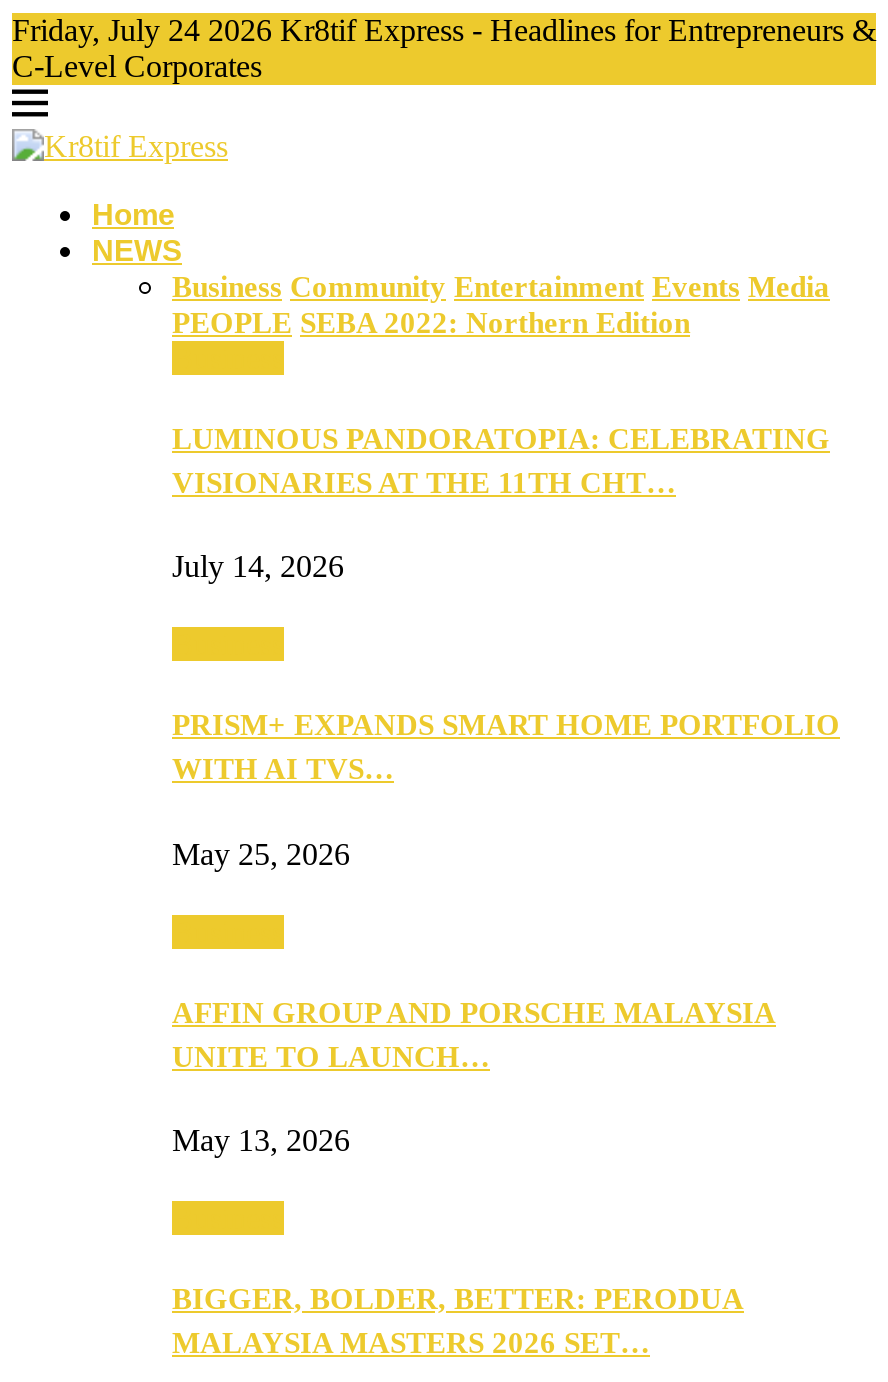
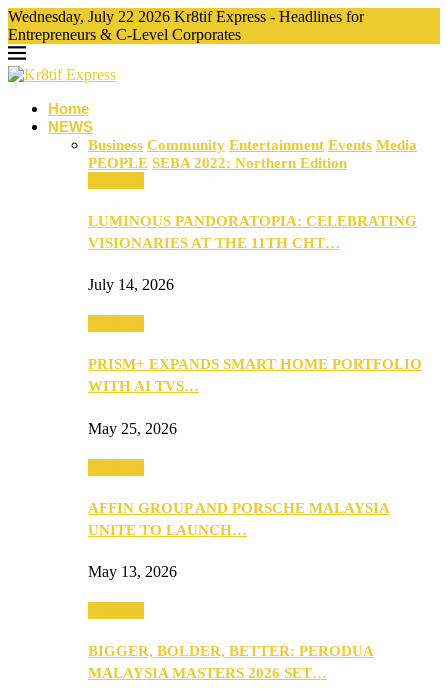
[12,13,876,83] Friday, July 24 2026 Kr8tif Express - Headlines for Entrepreneurs & | C-Level Corporates -> [8,8,364,43] Wednesday, July 22 2026 Kr8tif Express - Headlines for | Entrepreneurs & C-Level Corporates

